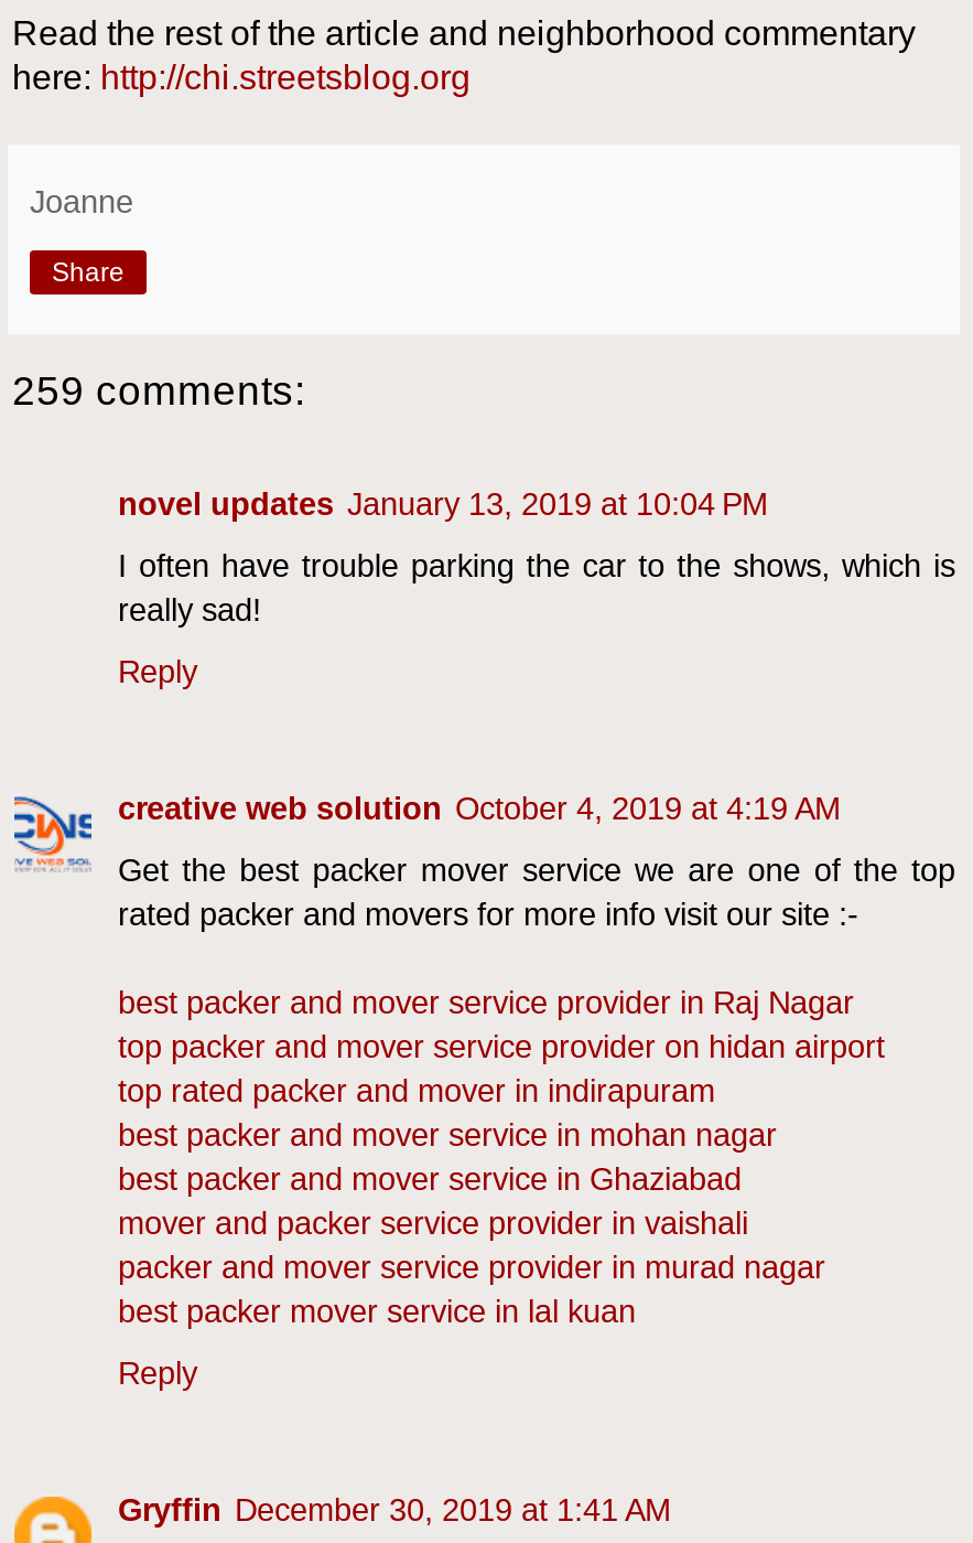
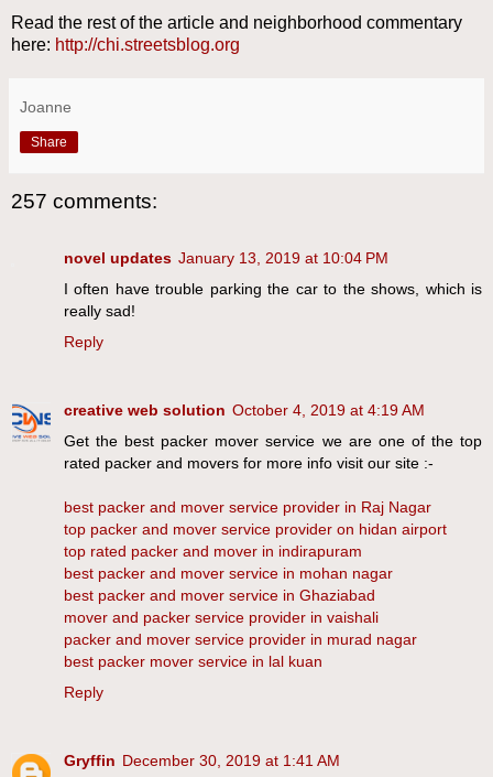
[12,367,305,413] 259 comments: -> [11,189,157,212] 257 comments:

